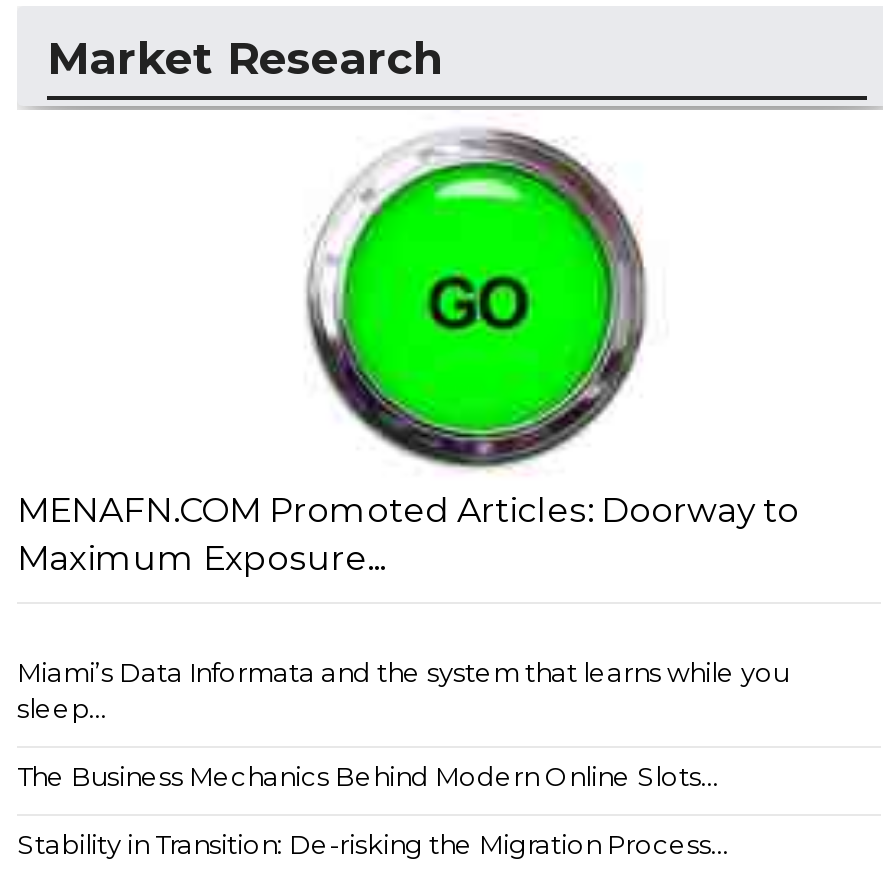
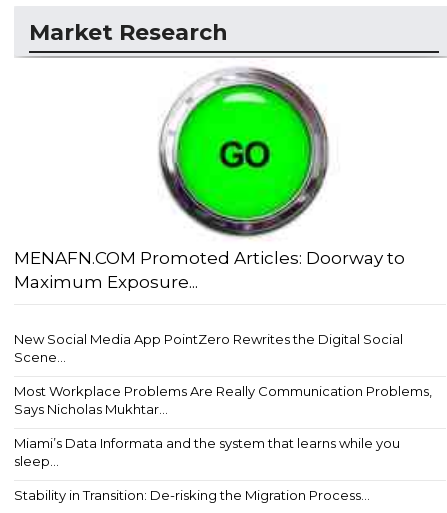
none -> [14,331,432,417] New Social Media App PointZero Rewrites the Digital Social | Scene... | Most Workplace Problems Are Really Communication Problems, | Says Nicholas Mukhtar...
moved [17,655,789,723] -> [14,435,400,469]: Miami’s Data Informata and the system that learns while you | sleep...
[17,759,719,791] The Business Mechanics Behind Modern Online Slots... -> none

